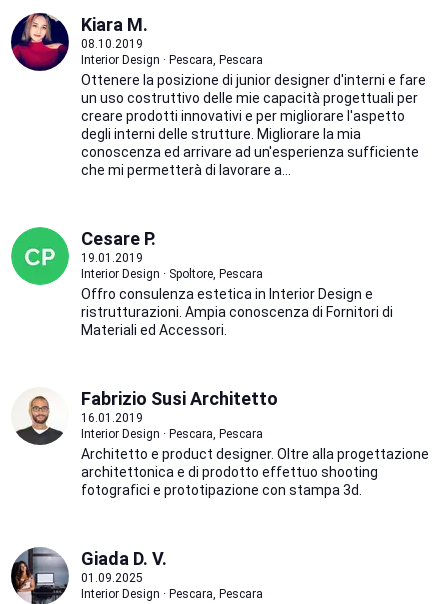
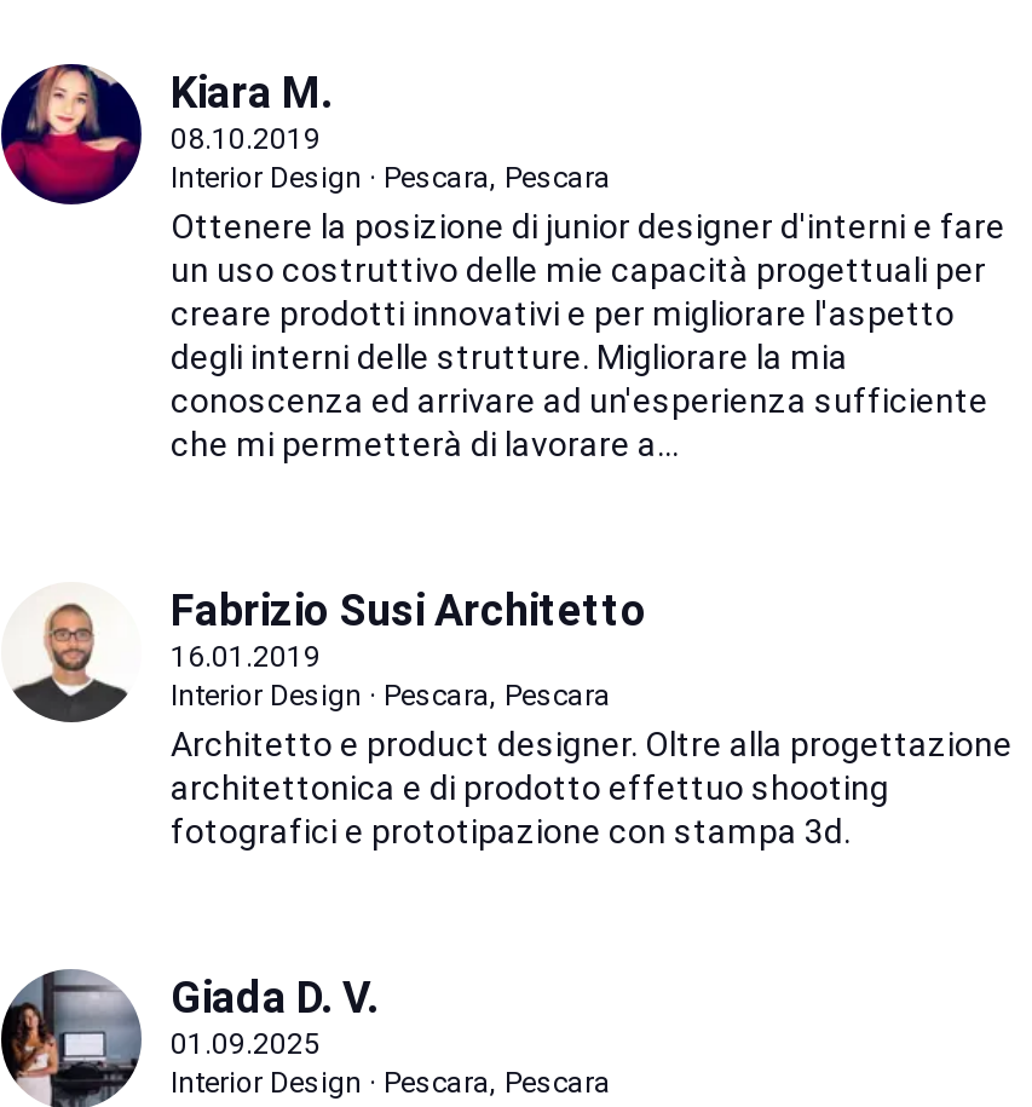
[10,226,393,338] [image] | Cesare P. | 19.01.2019 | Interior Design · Spoltore, Pescara | Offro consulenza estetica in Interior Design e | ristrutturazioni. Ampia conoscenza di Fornitori di | Materiali ed Accessori. -> none

